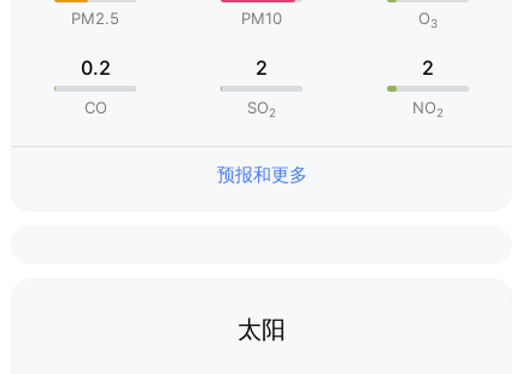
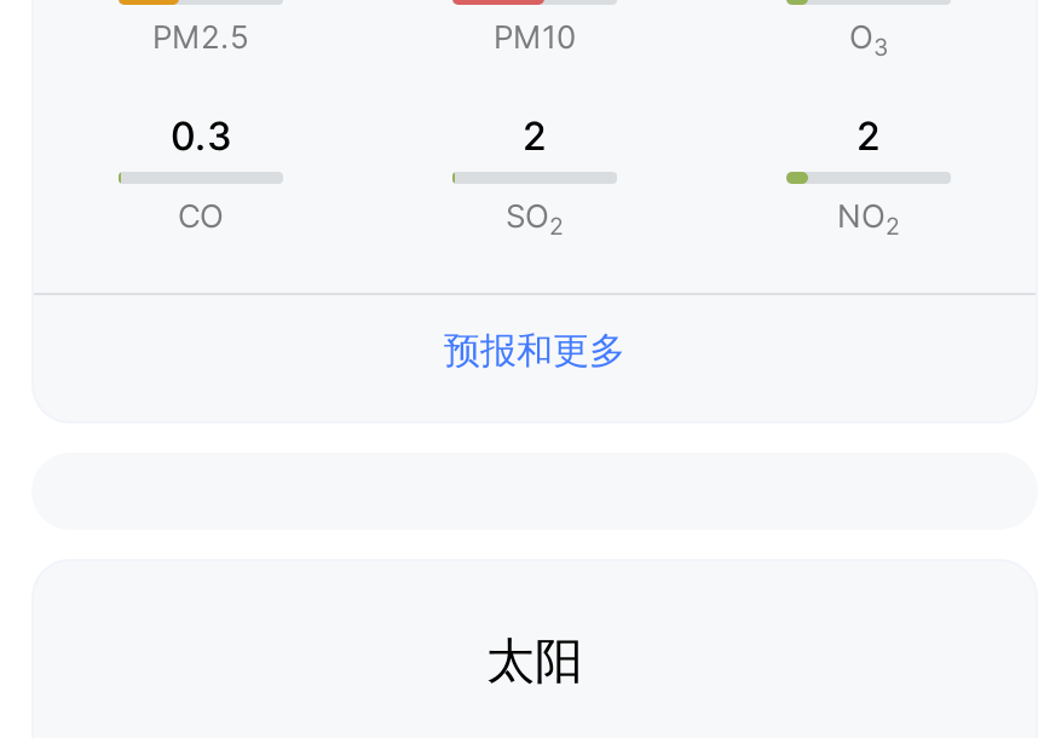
[80,56,110,80] 0.2 -> [171,112,231,160] 0.3

